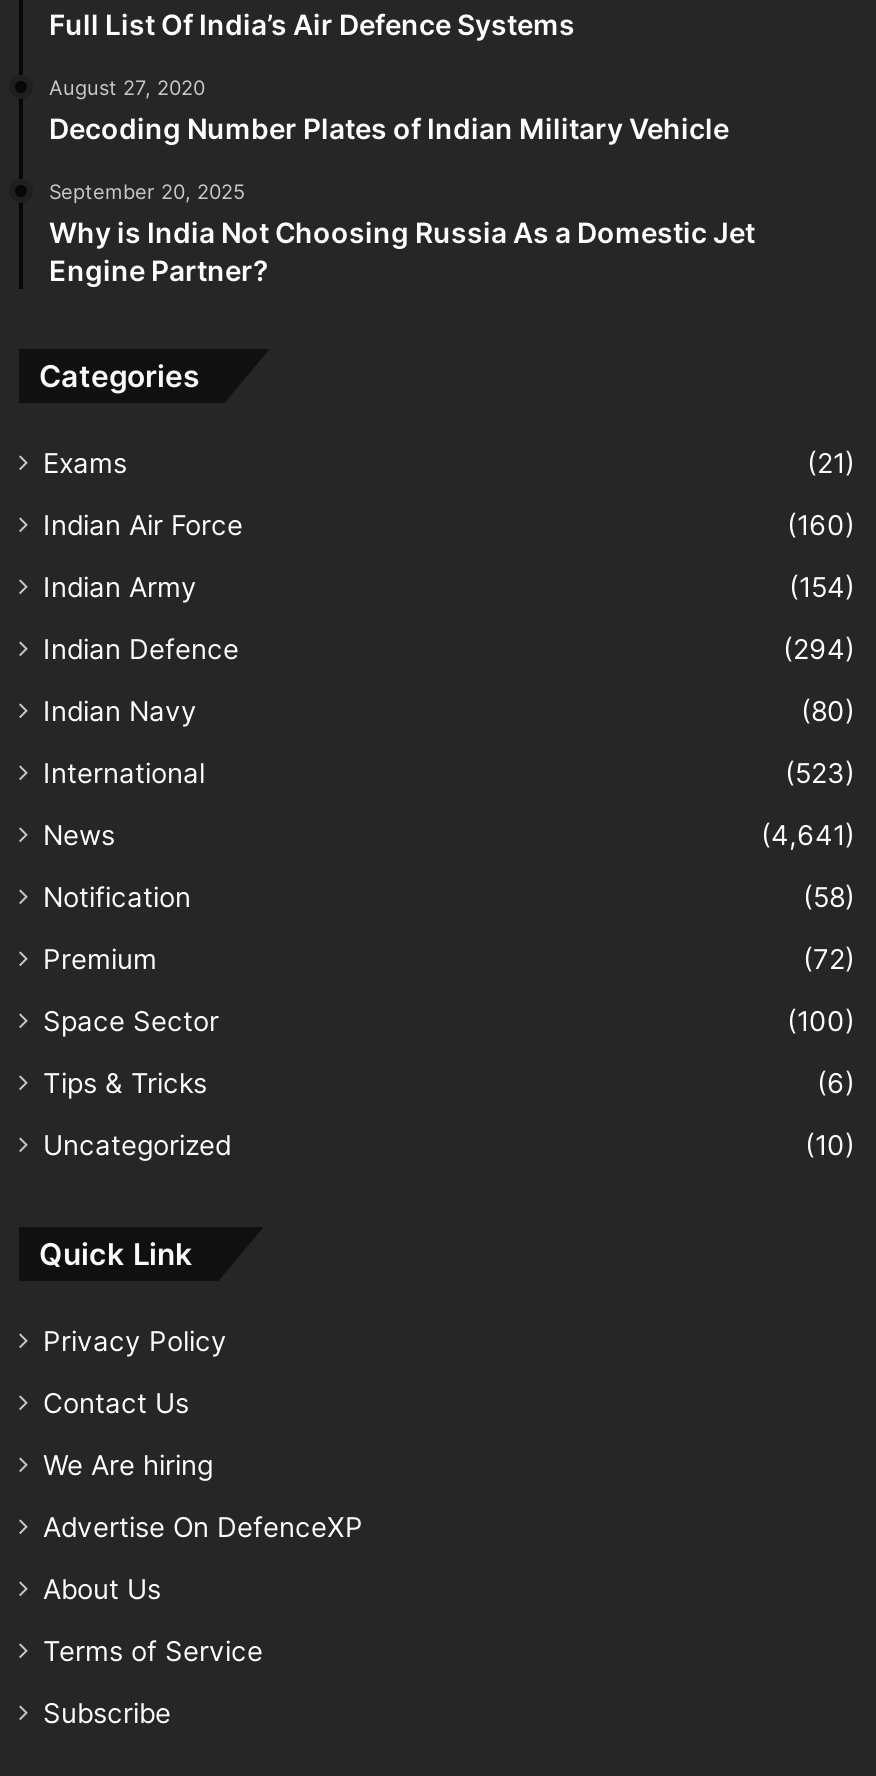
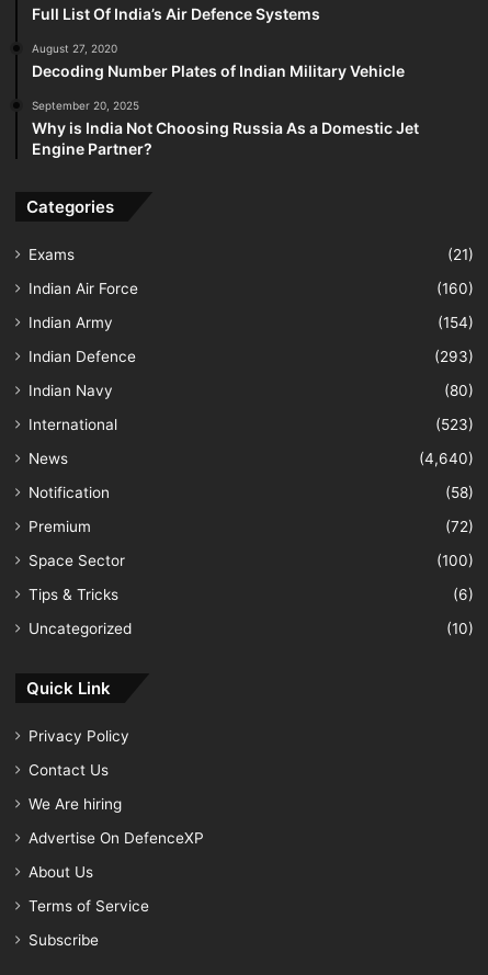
[783,633,855,665] (294) -> [434,347,474,365] (293)
[761,819,855,851] (4,641) -> [419,449,474,467] (4,640)

